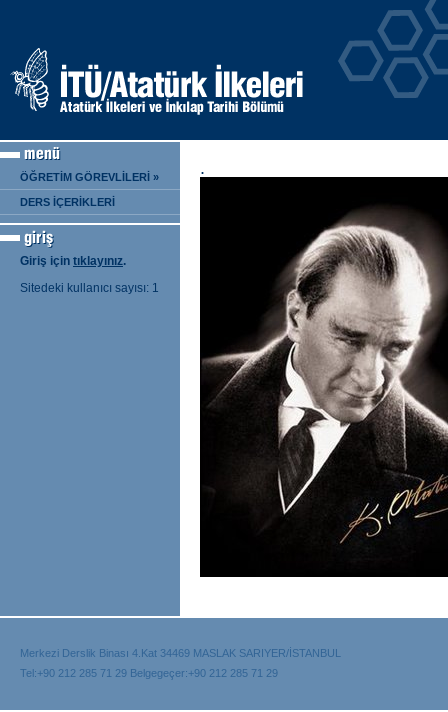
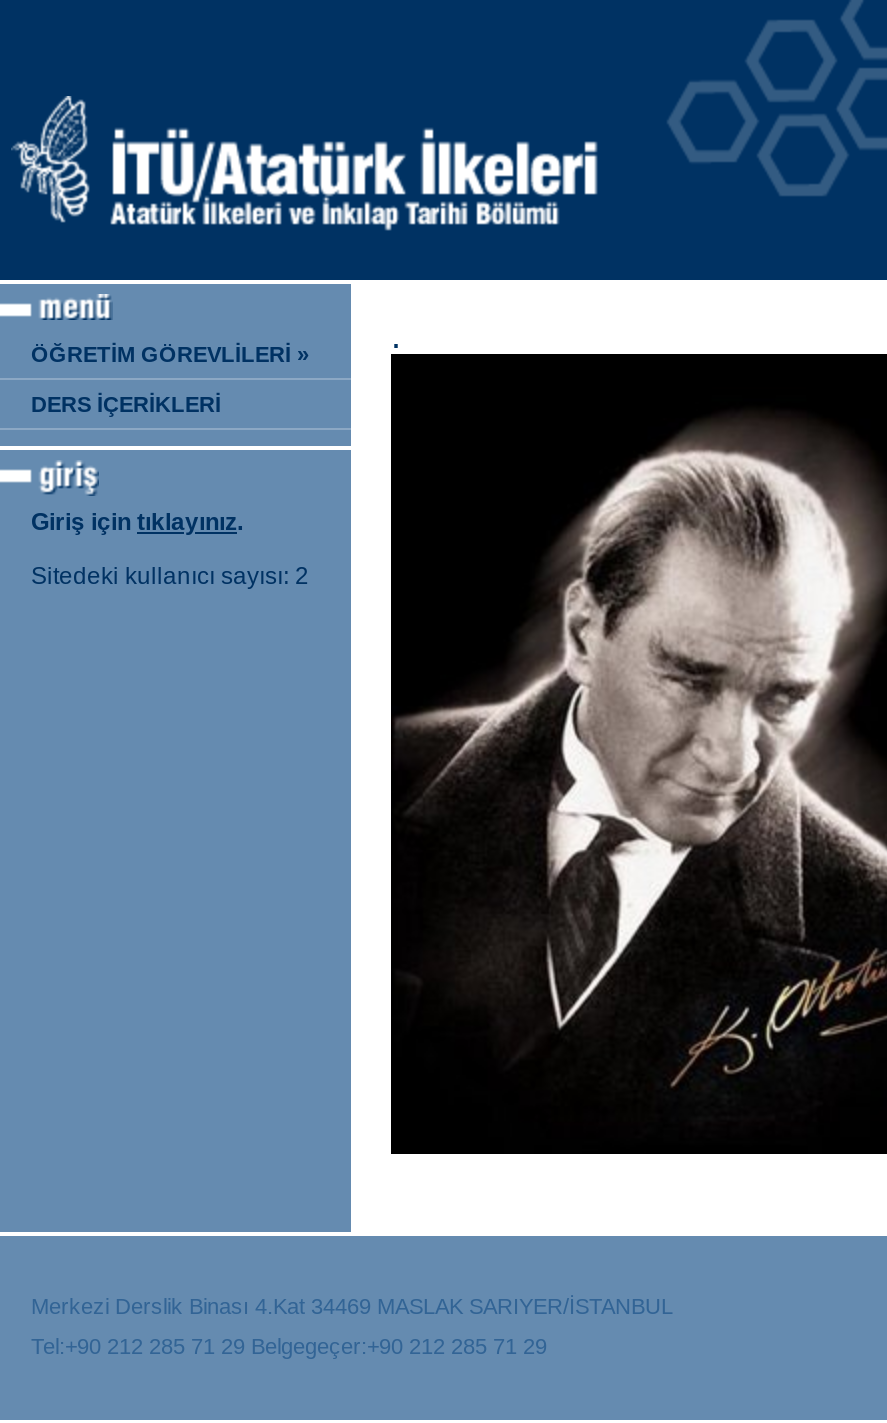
[20,281,159,295] Sitedeki kullanıcı sayısı: 1 -> [31,562,309,590] Sitedeki kullanıcı sayısı: 2

